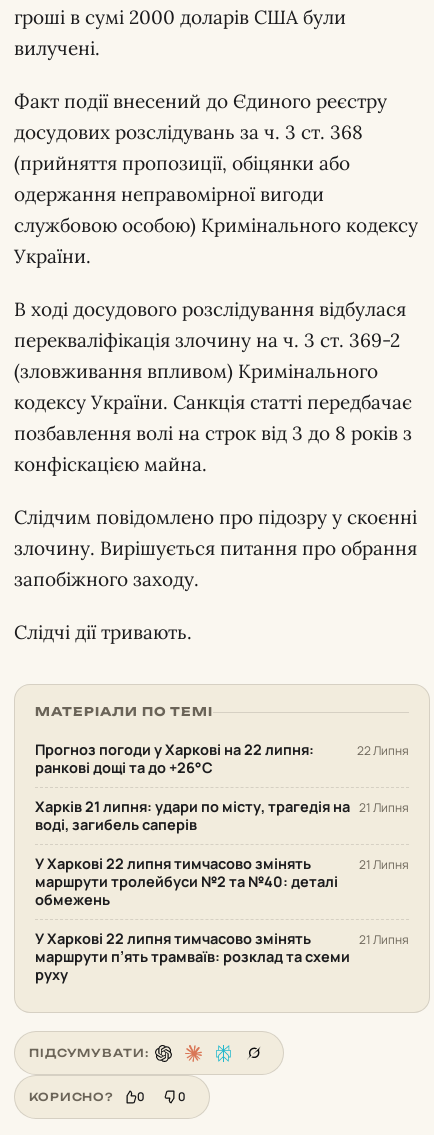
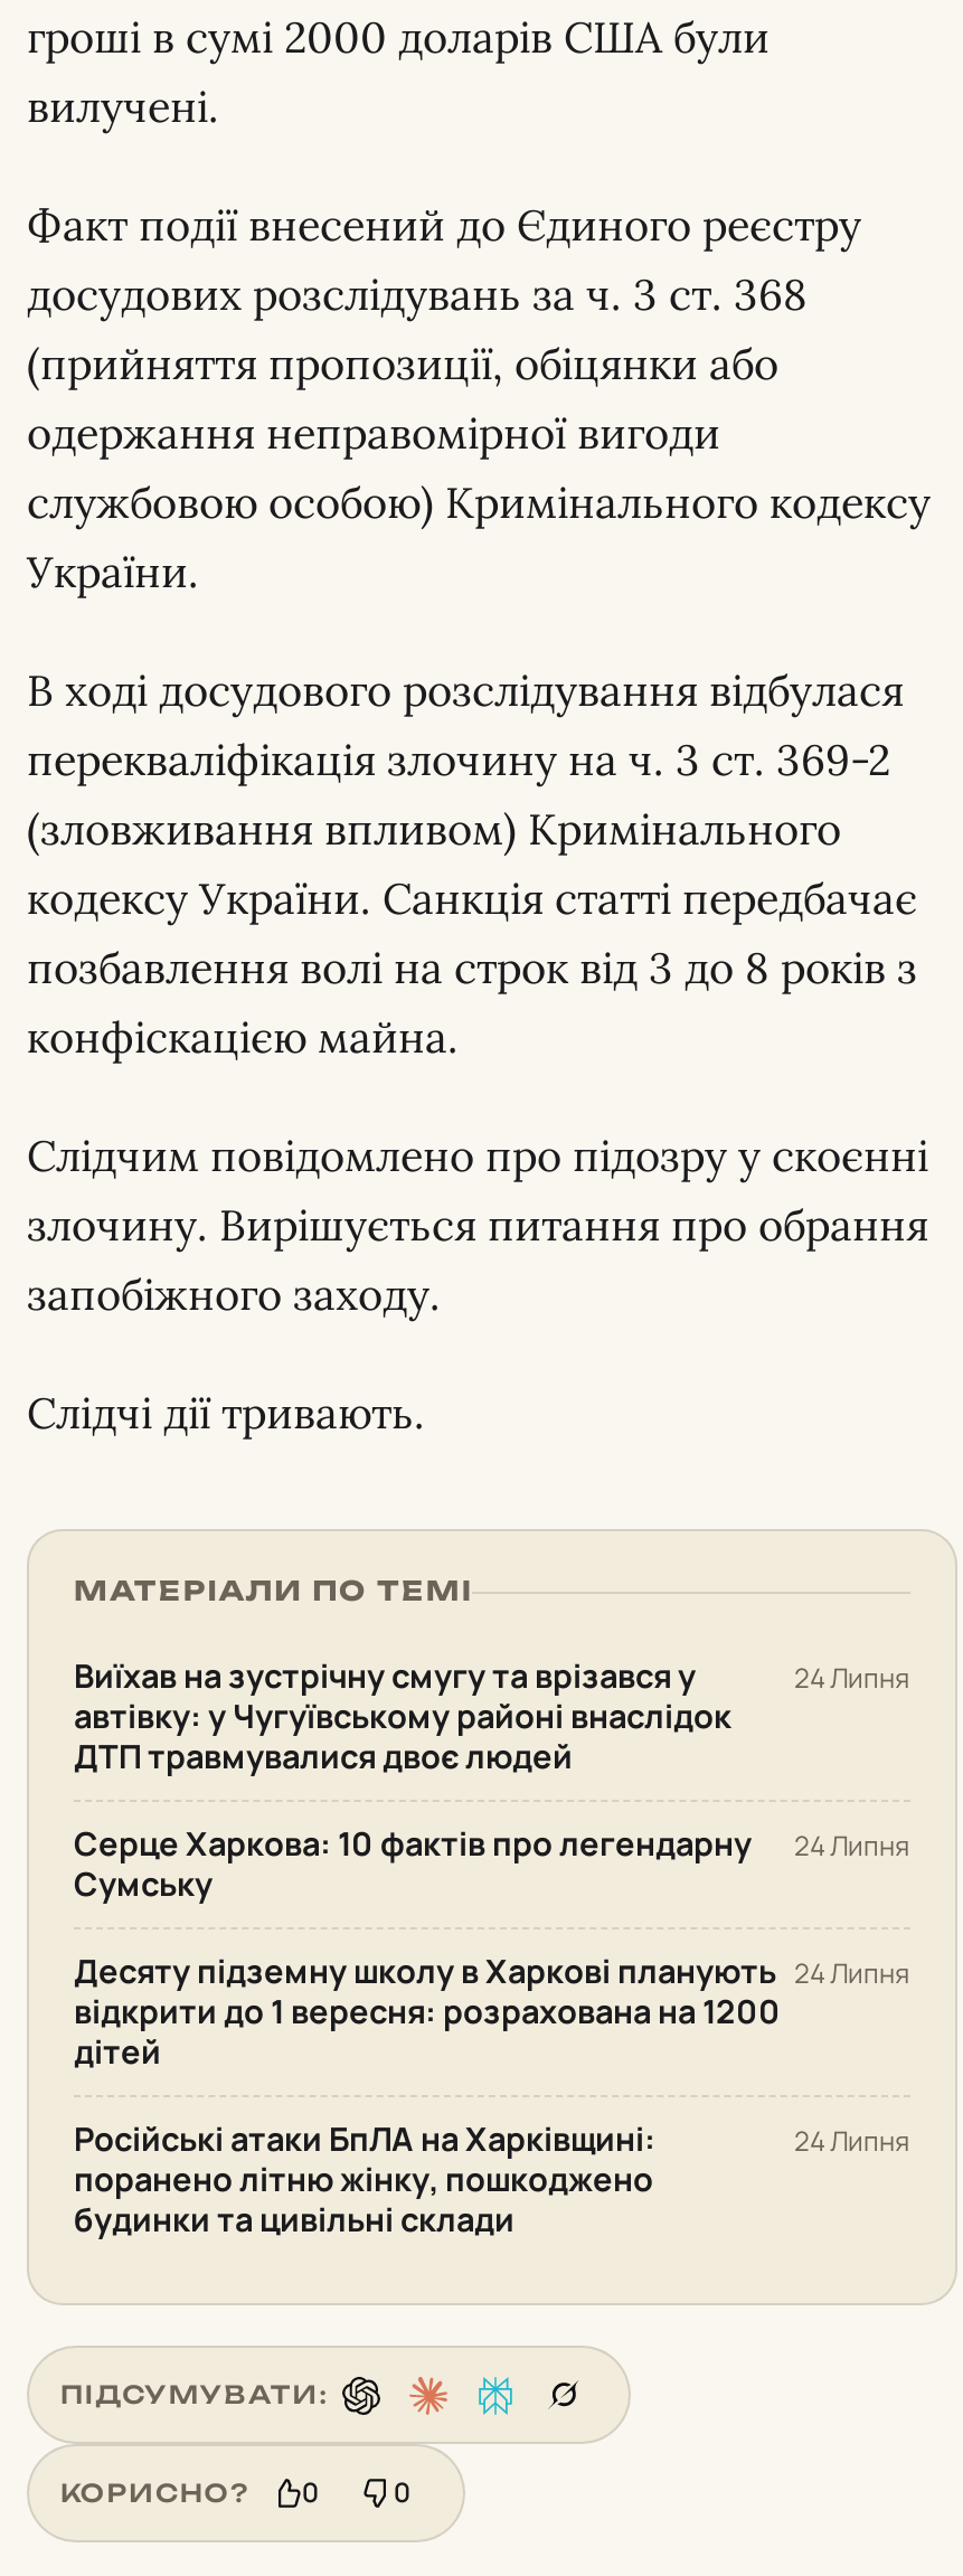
[35,740,314,777] Прогноз погоди у Харкові на 22 липня: | ранкові дощі та до +26°С -> [74,1654,731,1777] Виїхав на зустрічну смугу та врізався у | автівку: у Чугуївському районі внаслідок | ДТП травмувалися двоє людей
[357,742,409,759] 22 Липня -> [794,1659,910,1697] 24 Липня
[35,797,350,834] Харків 21 липня: удари по місту, трагедія на | воді, загибель саперів -> [74,1822,752,1905] Серце Харкова: 10 фактів про легендарну | Сумську
[359,799,409,816] 21 Липня -> [794,1827,910,1865] 24 Липня
[35,854,338,909] У Харкові 22 липня тимчасово змінять | маршрути тролейбуси №2 та №40: деталі | обмежень -> [74,1950,781,2073] Десяту підземну школу в Харкові планують | відкрити до 1 вересня: розрахована на 1200 | дітей
[359,856,409,873] 21 Липня -> [794,1954,910,1992] 24 Липня
[35,929,350,984] У Харкові 22 липня тимчасово змінять | маршрути п’ять трамваїв: розклад та схеми | руху -> [74,2117,655,2240] Російські атаки БпЛА на Харківщині: | поранено літню жінку, пошкоджено | будинки та цивільні склади
[359,931,409,948] 21 Липня -> [794,2122,910,2160] 24 Липня

